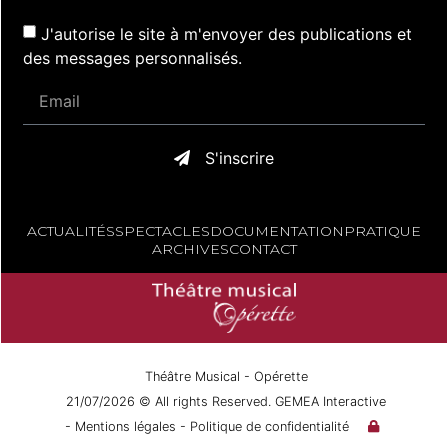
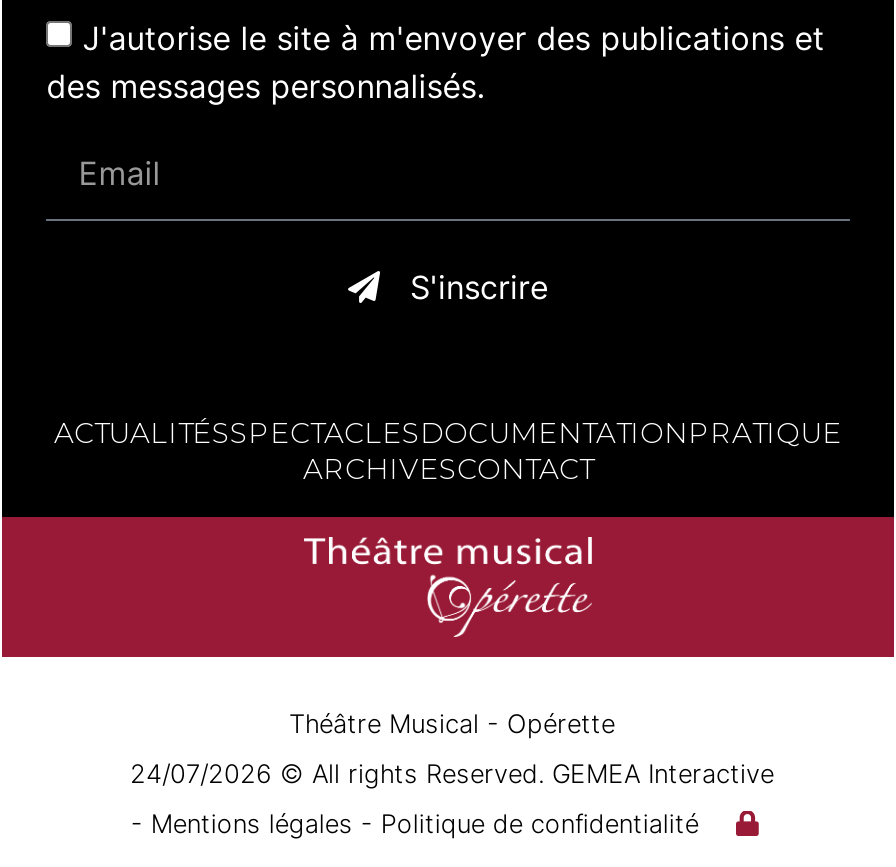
[66,394,386,409] 21/07/2026 © All rights Reserved. GEMEA Interactive -> [130,759,774,789] 24/07/2026 © All rights Reserved. GEMEA Interactive

